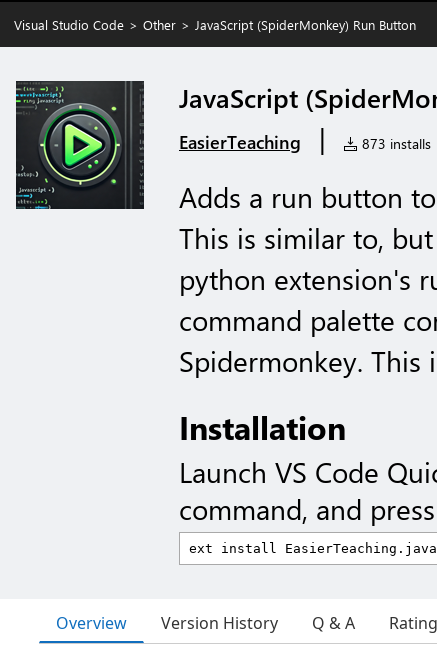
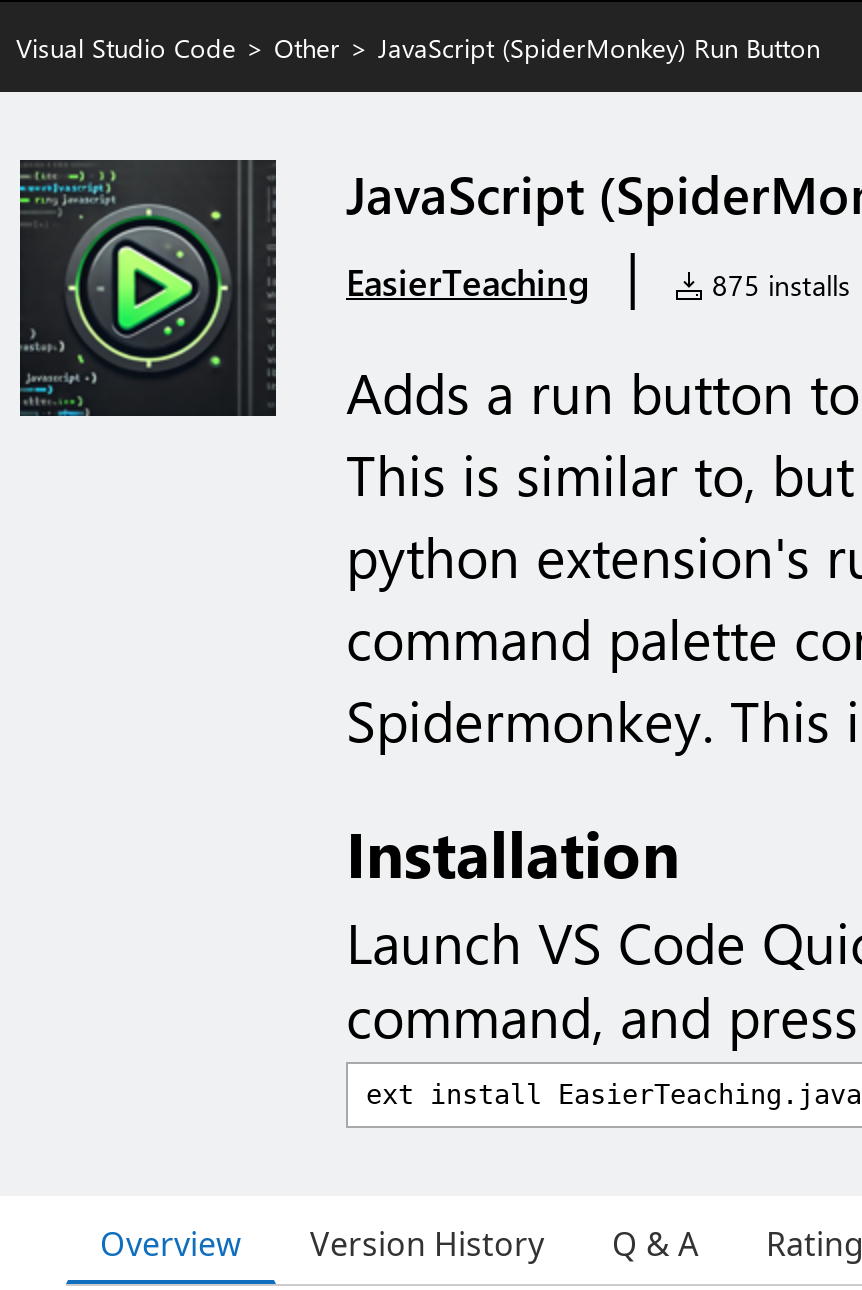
[358,134,431,153] 873 installs -> [704,266,850,304] 875 installs

